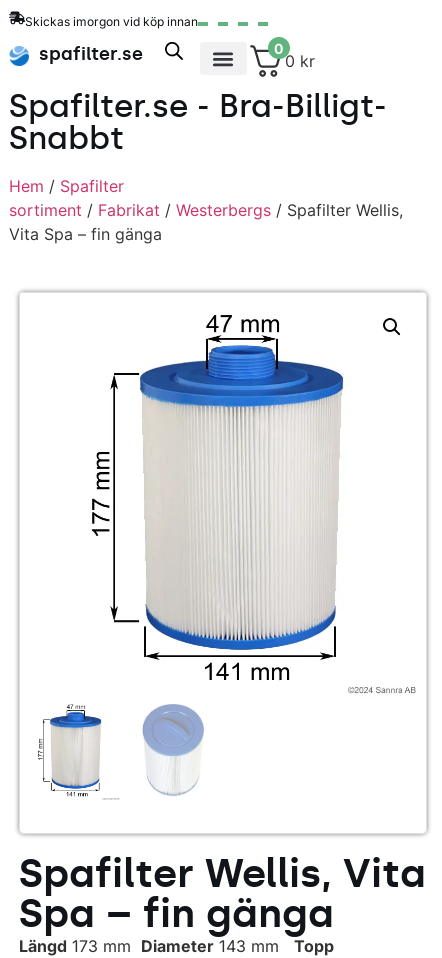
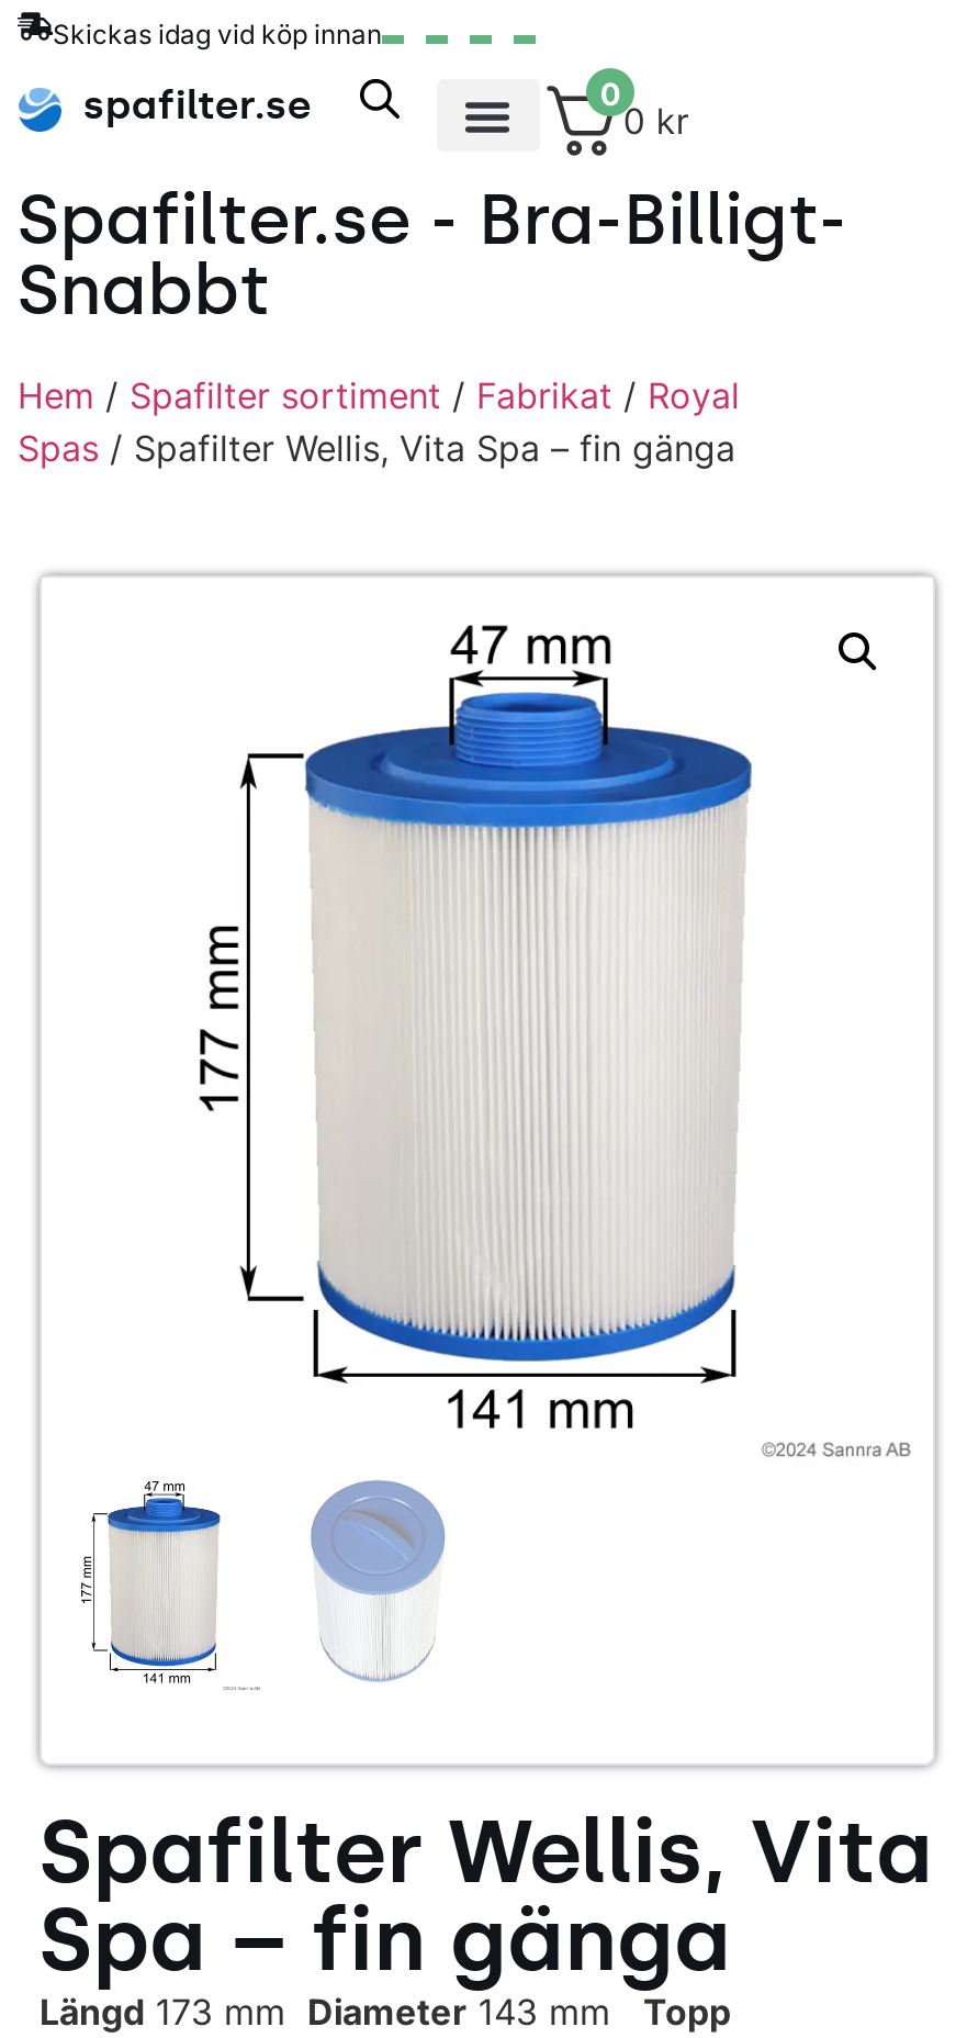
[25,14,198,29] Skickas imorgon vid köp innan -> [53,18,382,51] Skickas idag vid köp innan
[9,176,403,244] Hem / Spafilter | sortiment / Fabrikat / Westerbergs / Spafilter Wellis, | Vita Spa – fin gänga -> [18,373,740,470] Hem / Spafilter sortiment / Fabrikat / Royal | Spas / Spafilter Wellis, Vita Spa – fin gänga

